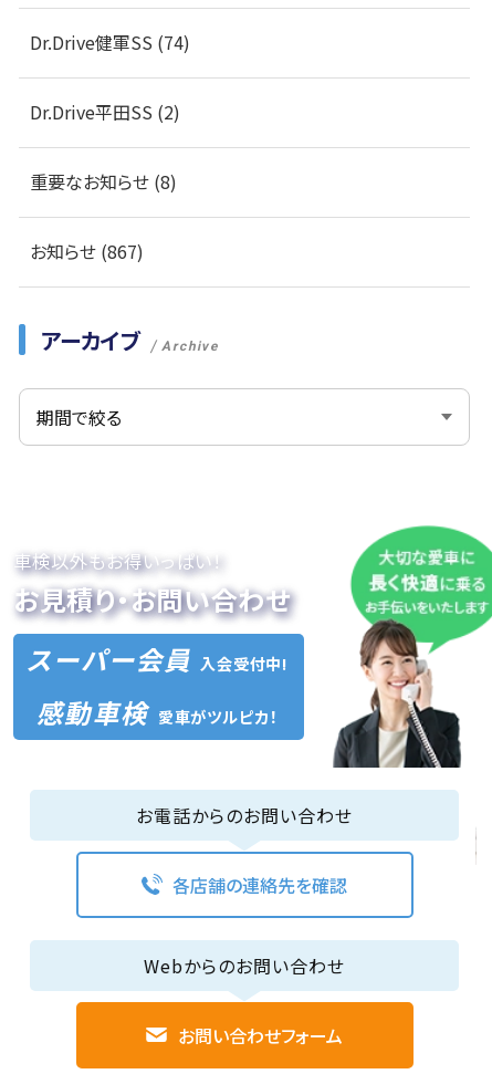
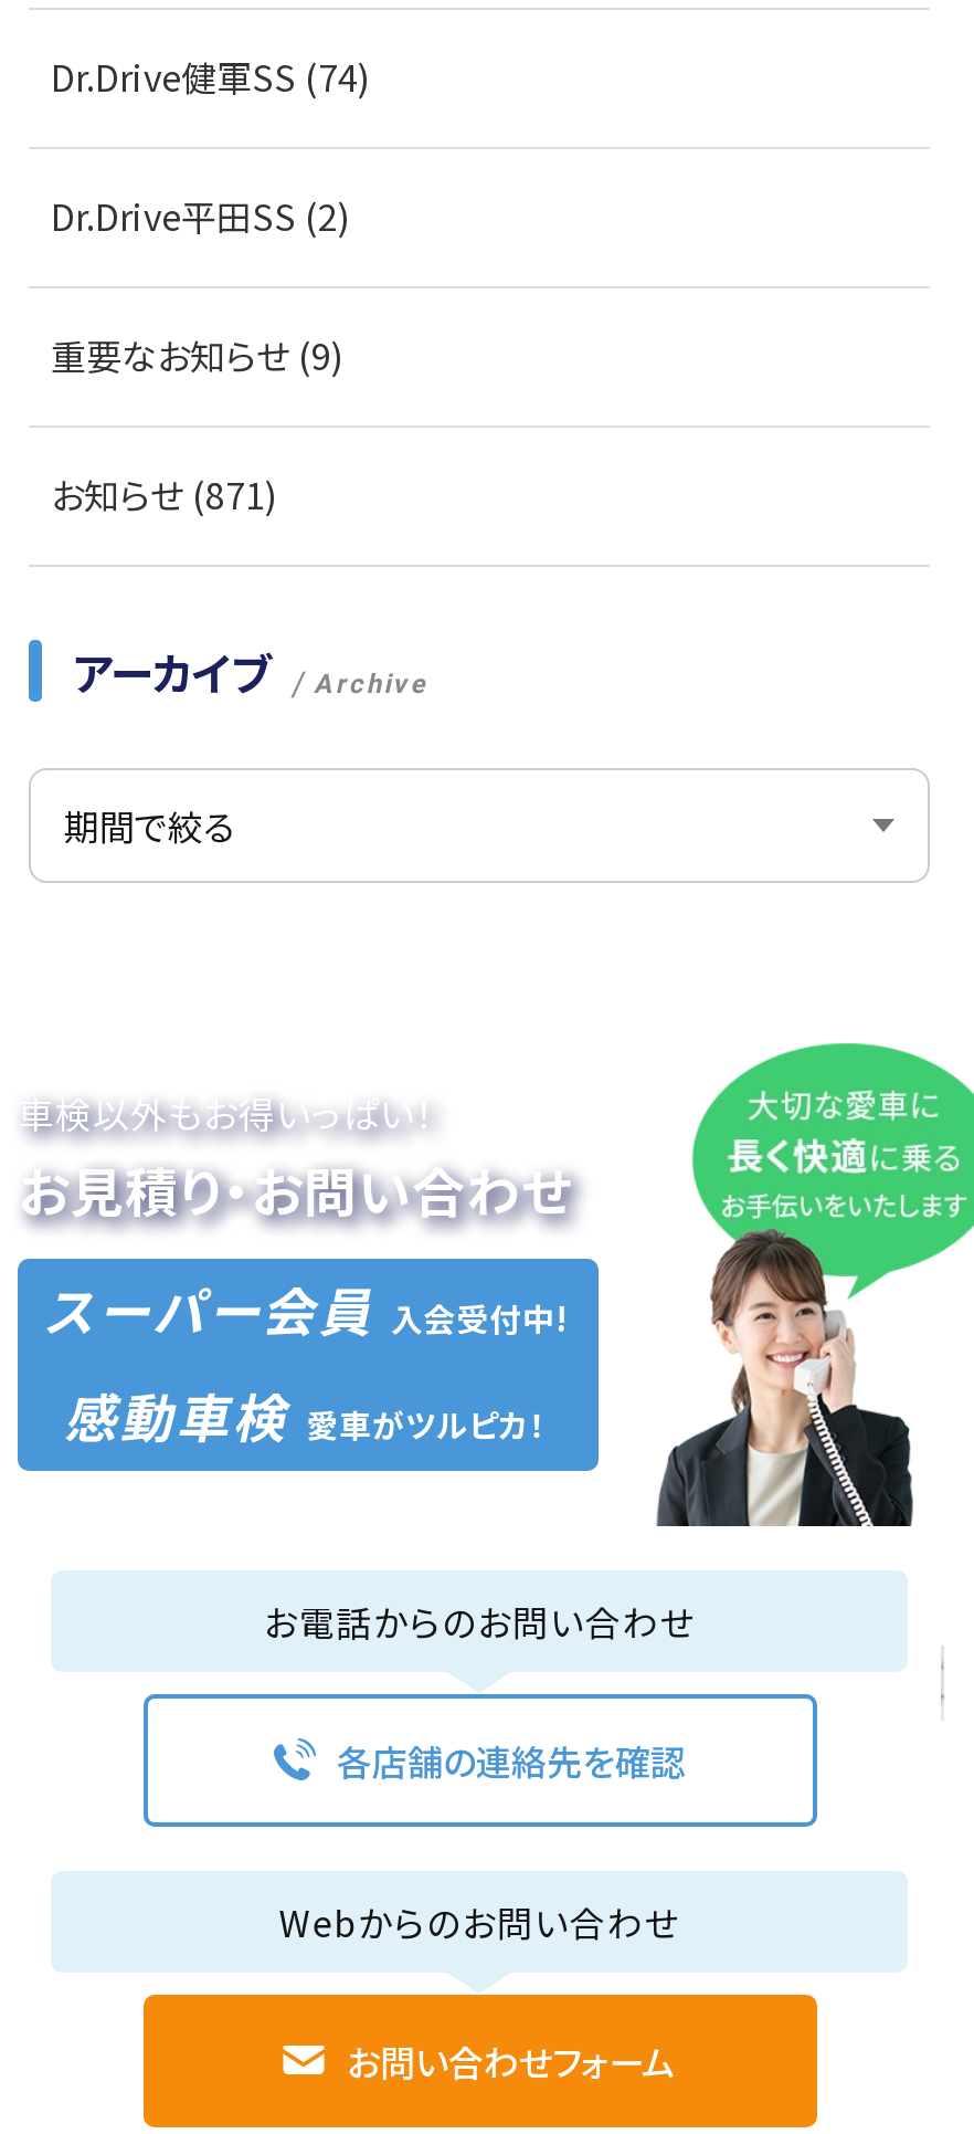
[30,168,177,195] 重要なお知らせ (8) -> [51,328,345,381] 重要なお知らせ (9)
[30,238,144,264] お知らせ (867) -> [51,467,278,521] お知らせ (871)

